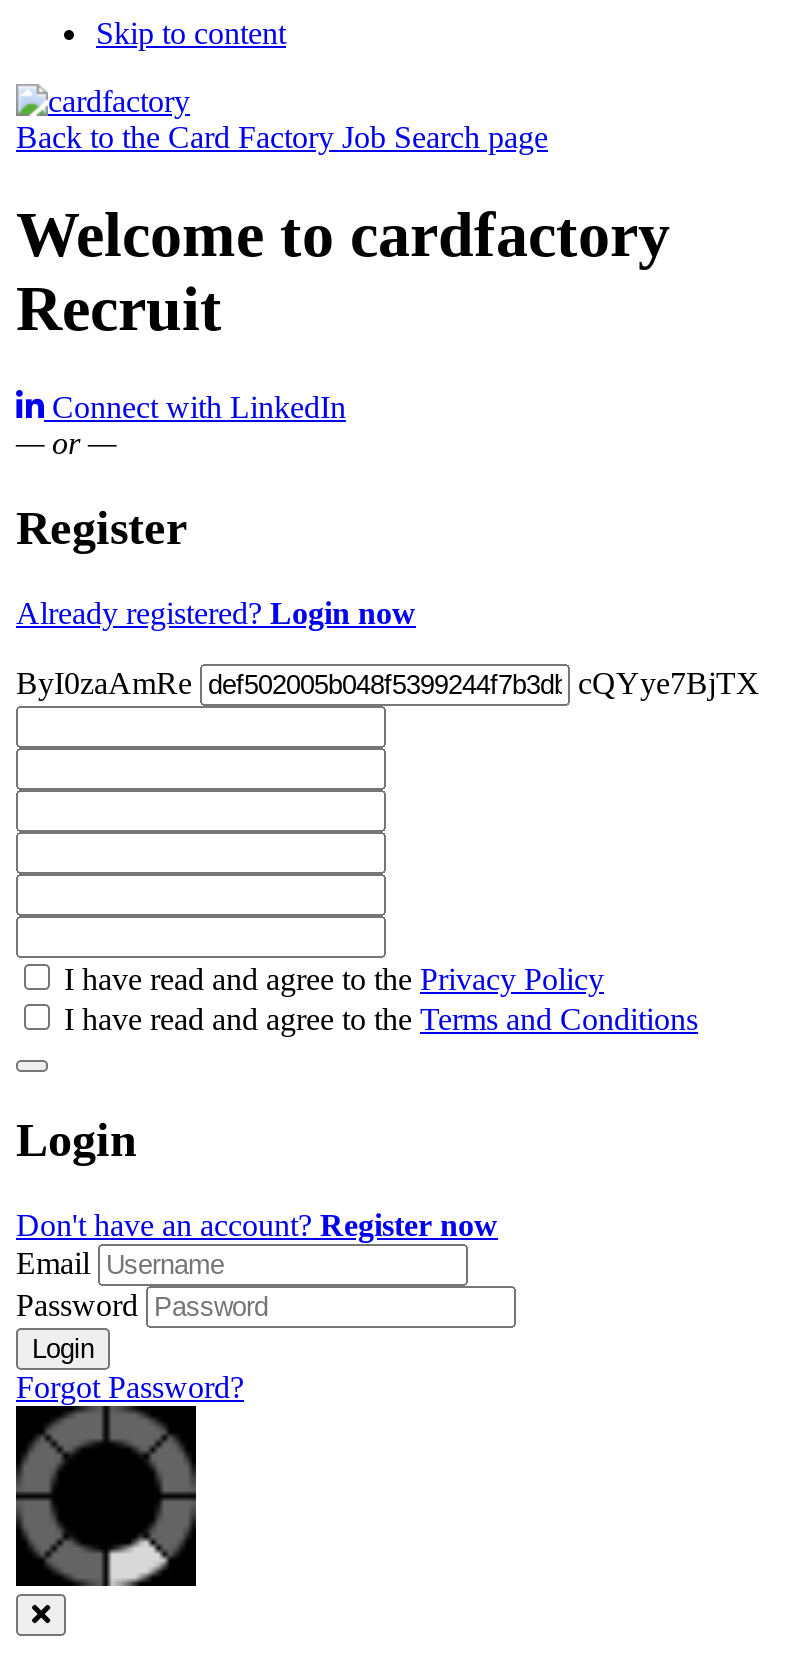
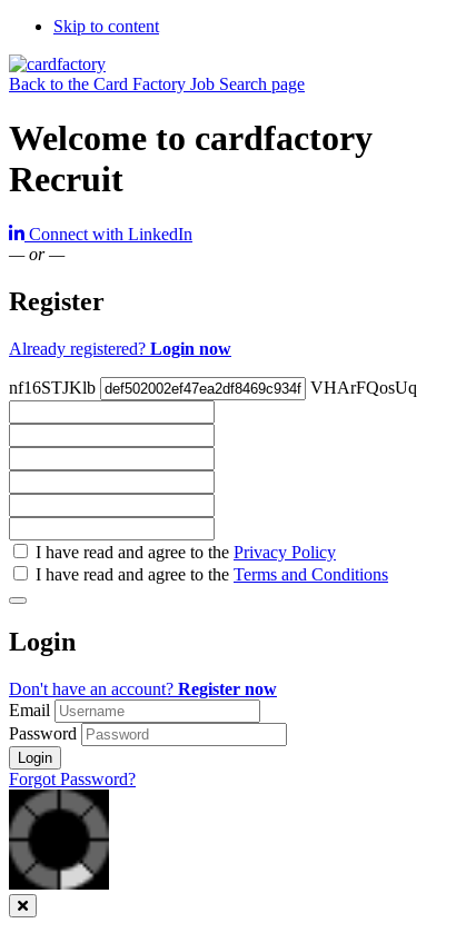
[16,665,760,699] ByI0zaAmRe | cQYye7BjTX -> [9,378,417,397] nf16STJKlb | VHArFQosUq

